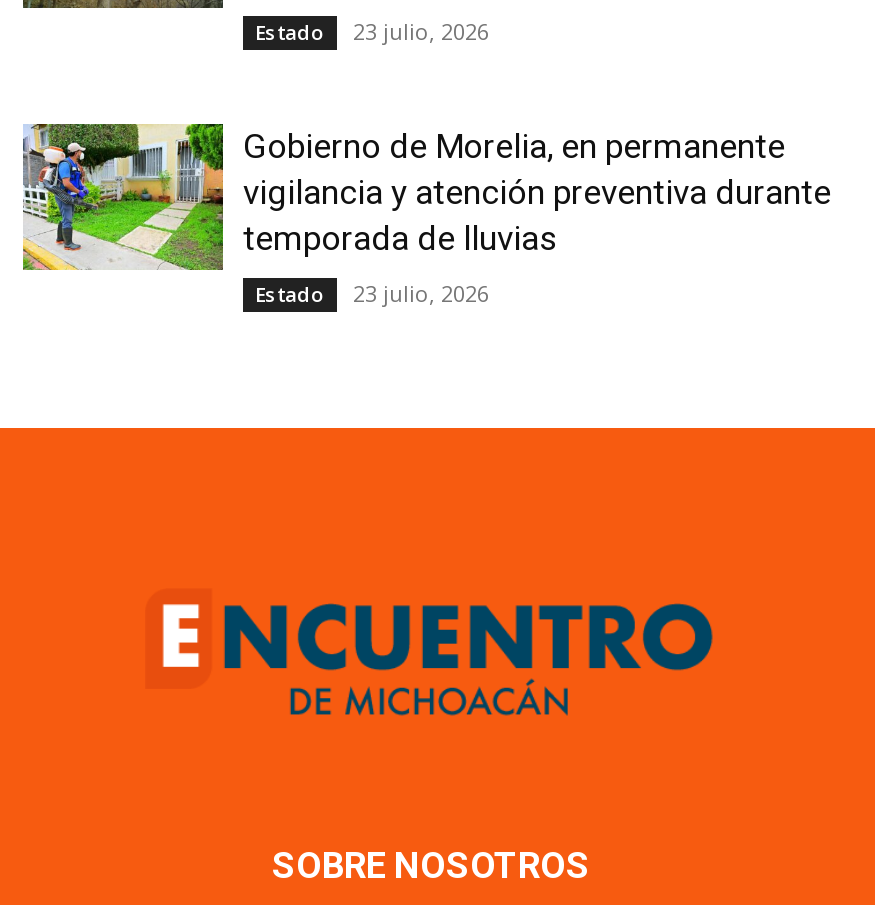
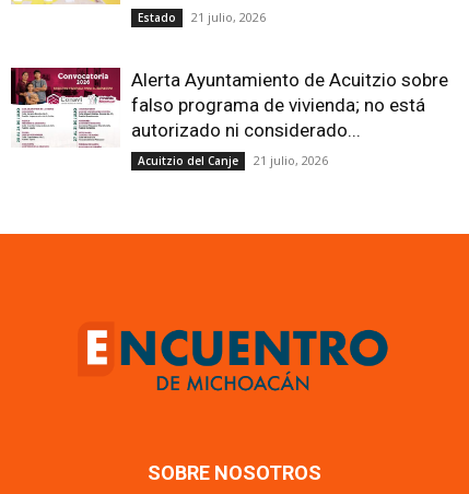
[255,16,489,46] Estado 23 julio, 2026 -> [138,9,266,25] Estado 21 julio, 2026
[21,122,831,272] [image] | Gobierno de Morelia, en permanente | vigilancia y atención preventiva durante | temporada de lluvias -> [10,67,448,148] [image] | Alerta Ayuntamiento de Acuitzio sobre | falso programa de vivienda; no está | autorizado ni considerado...
[255,278,489,308] Estado | 23 julio, 2026 -> [138,152,328,168] Acuitzio del Canje | 21 julio, 2026

